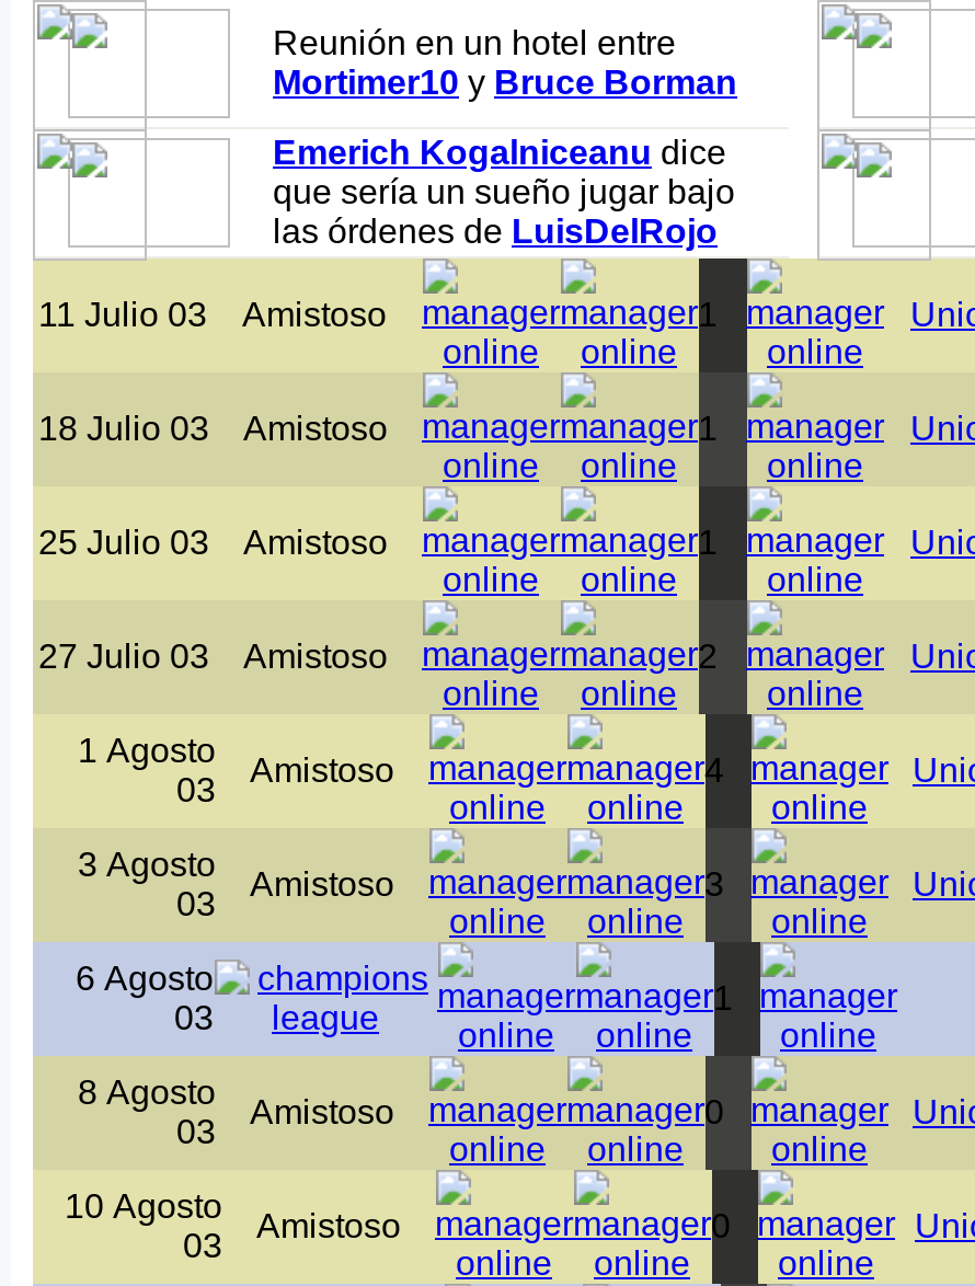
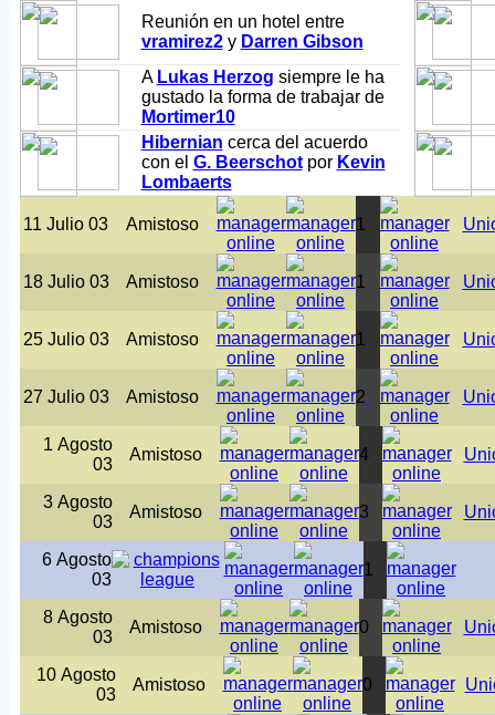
[273,64,737,101] Mortimer10 y Bruce Borman -> [141,32,363,51] vramirez2 y Darren Gibson
[273,134,735,250] Emerich Kogalniceanu dice | que sería un sueño jugar bajo | las órdenes de LuisDelRojo -> [141,68,385,191] A Lukas Herzog siempre le ha | gustado la forma de trabajar de | Mortimer10 | Hibernian cerca del acuerdo | con el G. Beerschot por Kevin | Lombaerts

